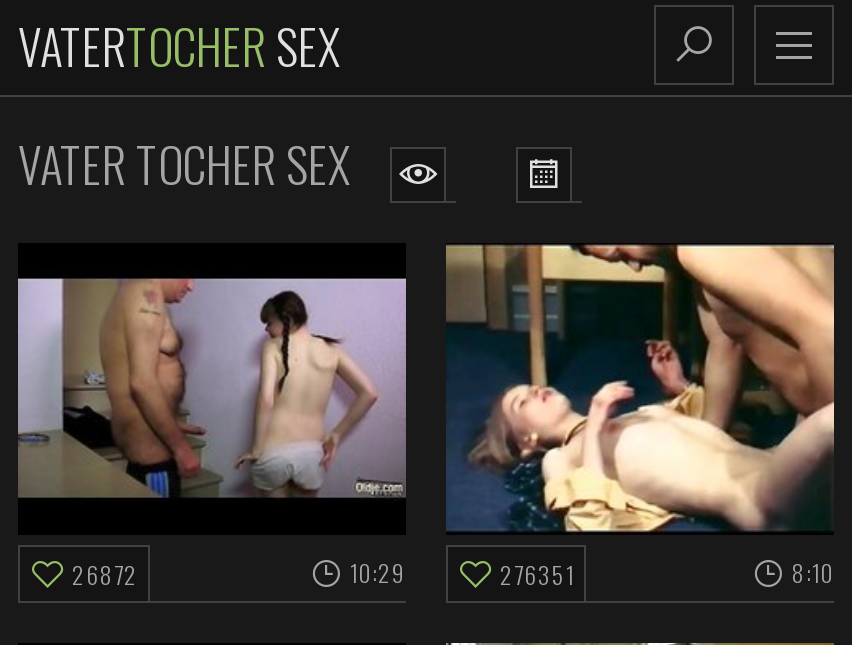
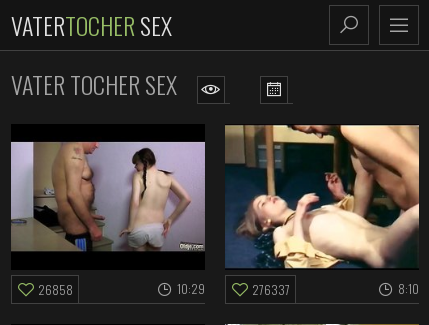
[72,556,138,590] 26872 -> [38,280,73,297] 26858
[500,556,574,590] 276351 -> [252,280,290,297] 276337

